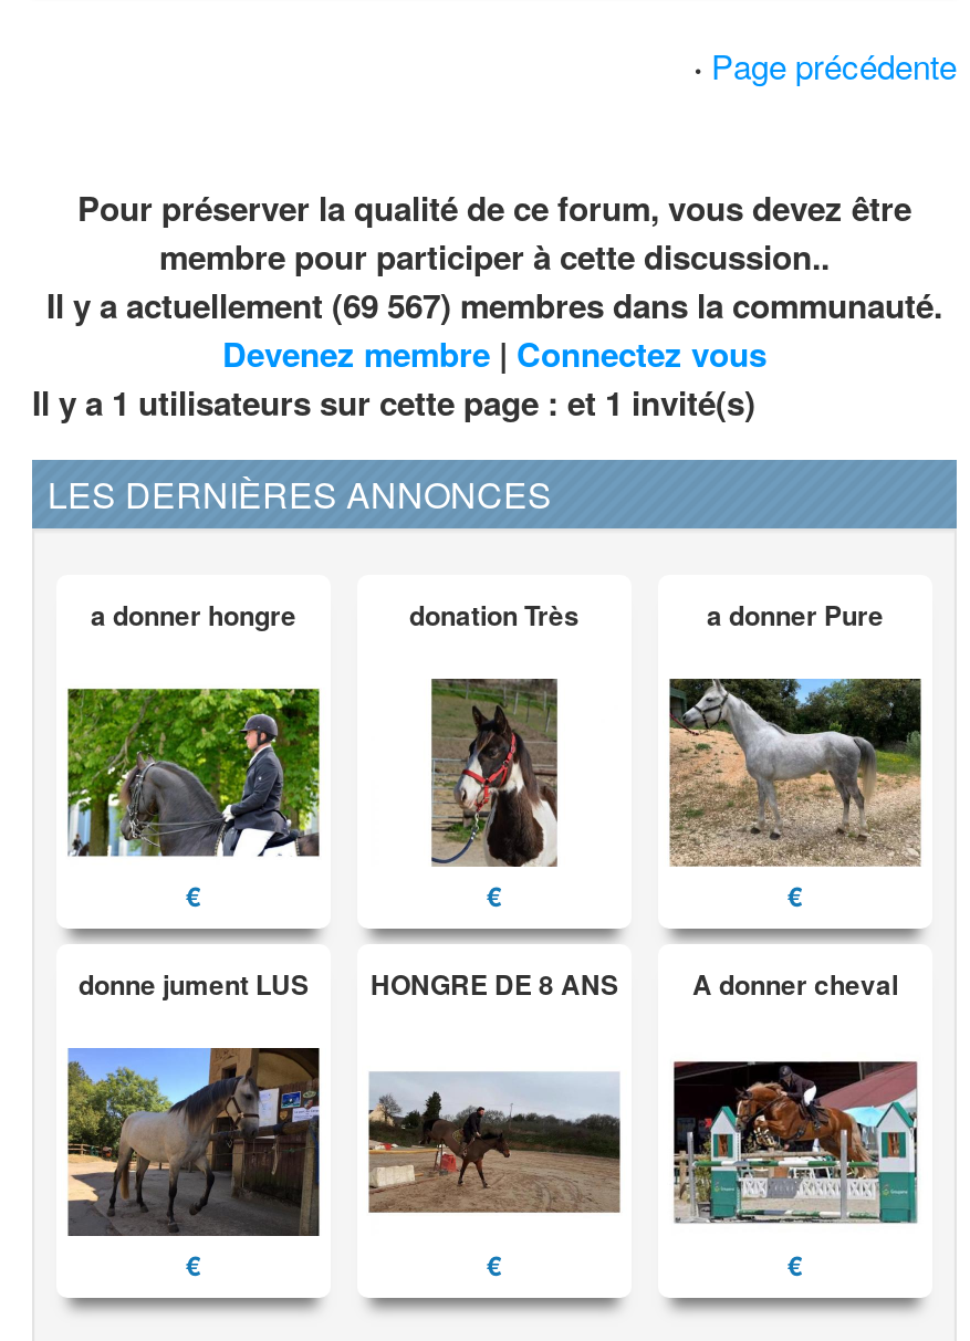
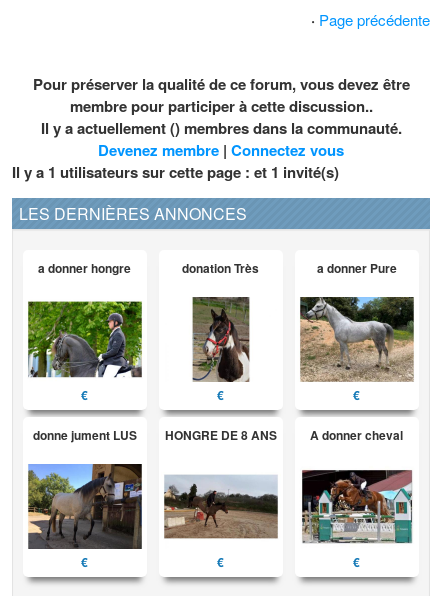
[46,281,942,329] Il y a actuellement (69 567) membres dans la communauté. -> [40,117,401,139] Il y a actuellement () membres dans la communauté.

